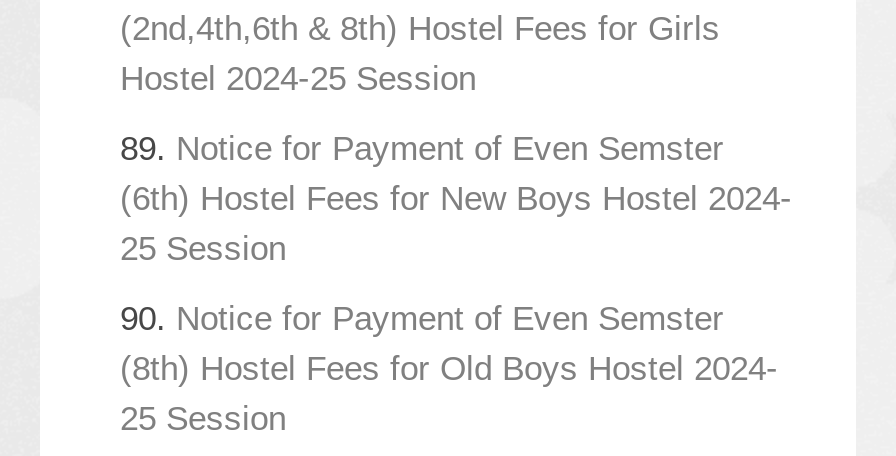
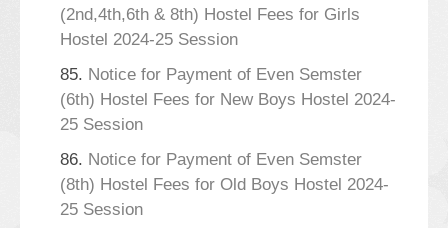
[120,130,724,168] 89. Notice for Payment of Even Semster -> [60,65,362,84] 85. Notice for Payment of Even Semster
[120,300,724,338] 90. Notice for Payment of Even Semster -> [60,150,362,169] 86. Notice for Payment of Even Semster

